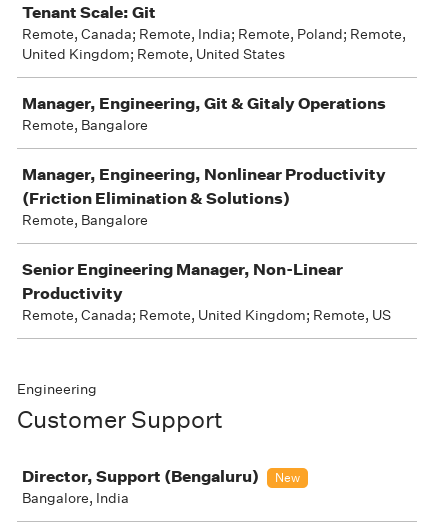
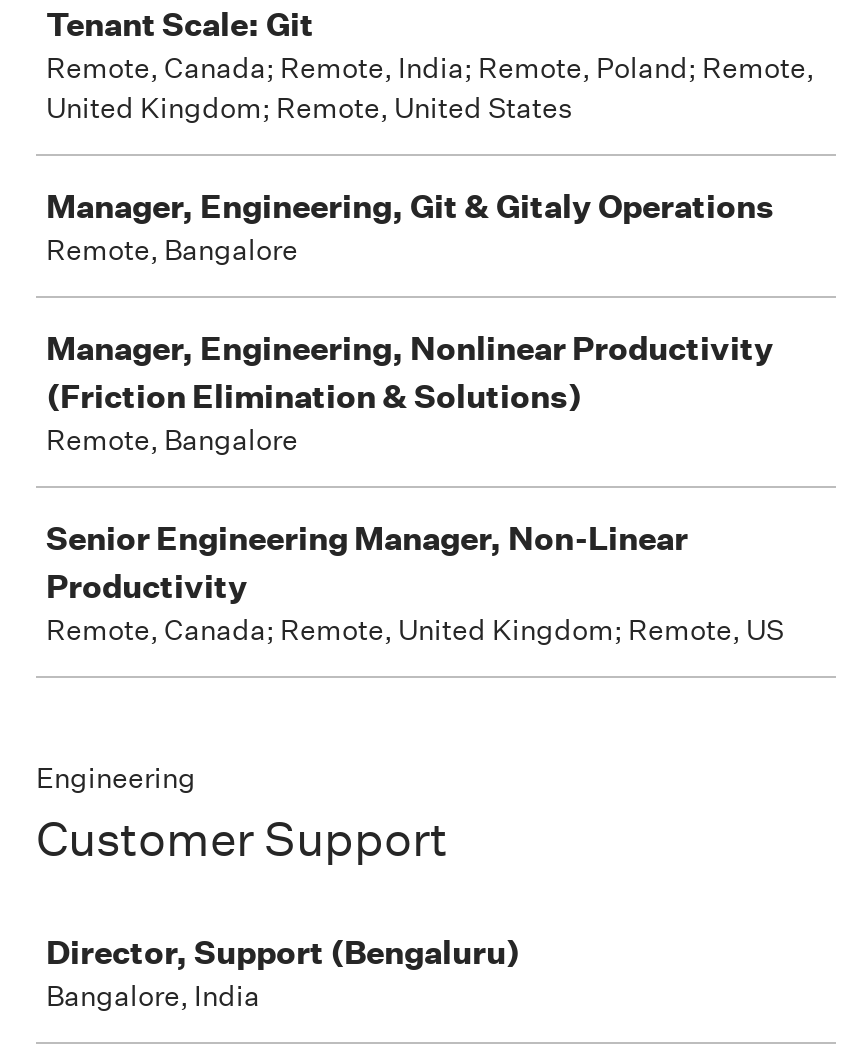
[275,469,300,486] New -> none

